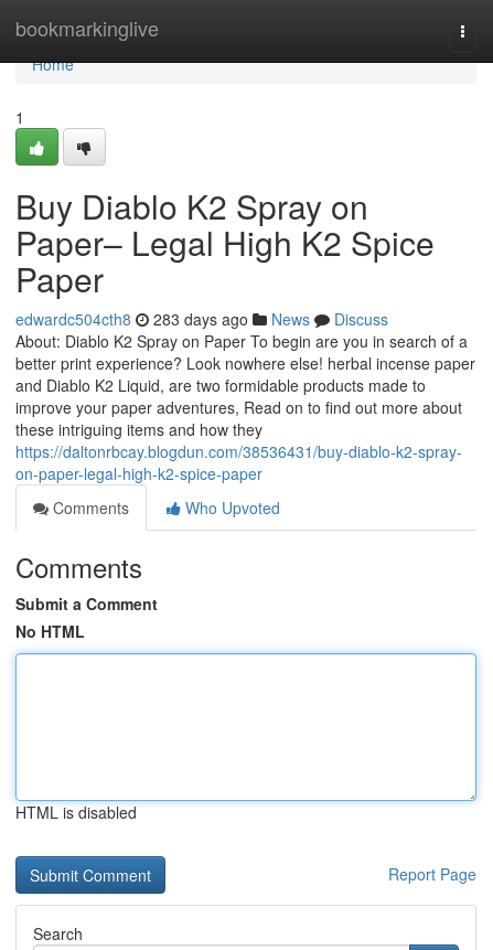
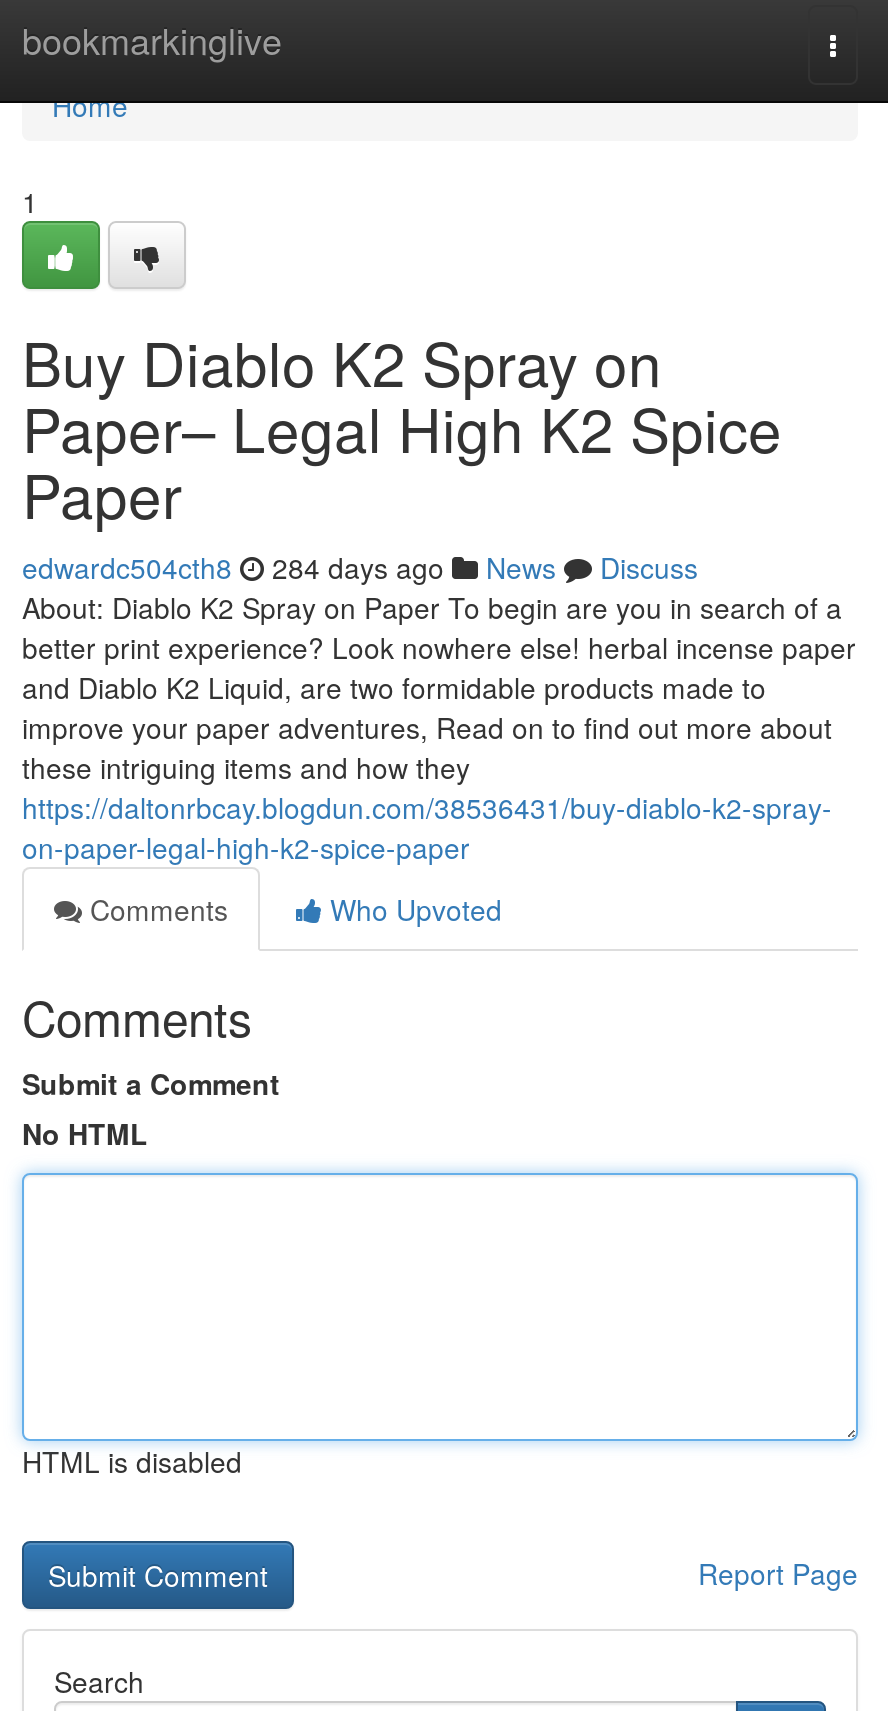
[15,308,388,330] edwardc504cth8 283 days ago News Discuss -> [22,547,698,587] edwardc504cth8 284 days ago News Discuss

